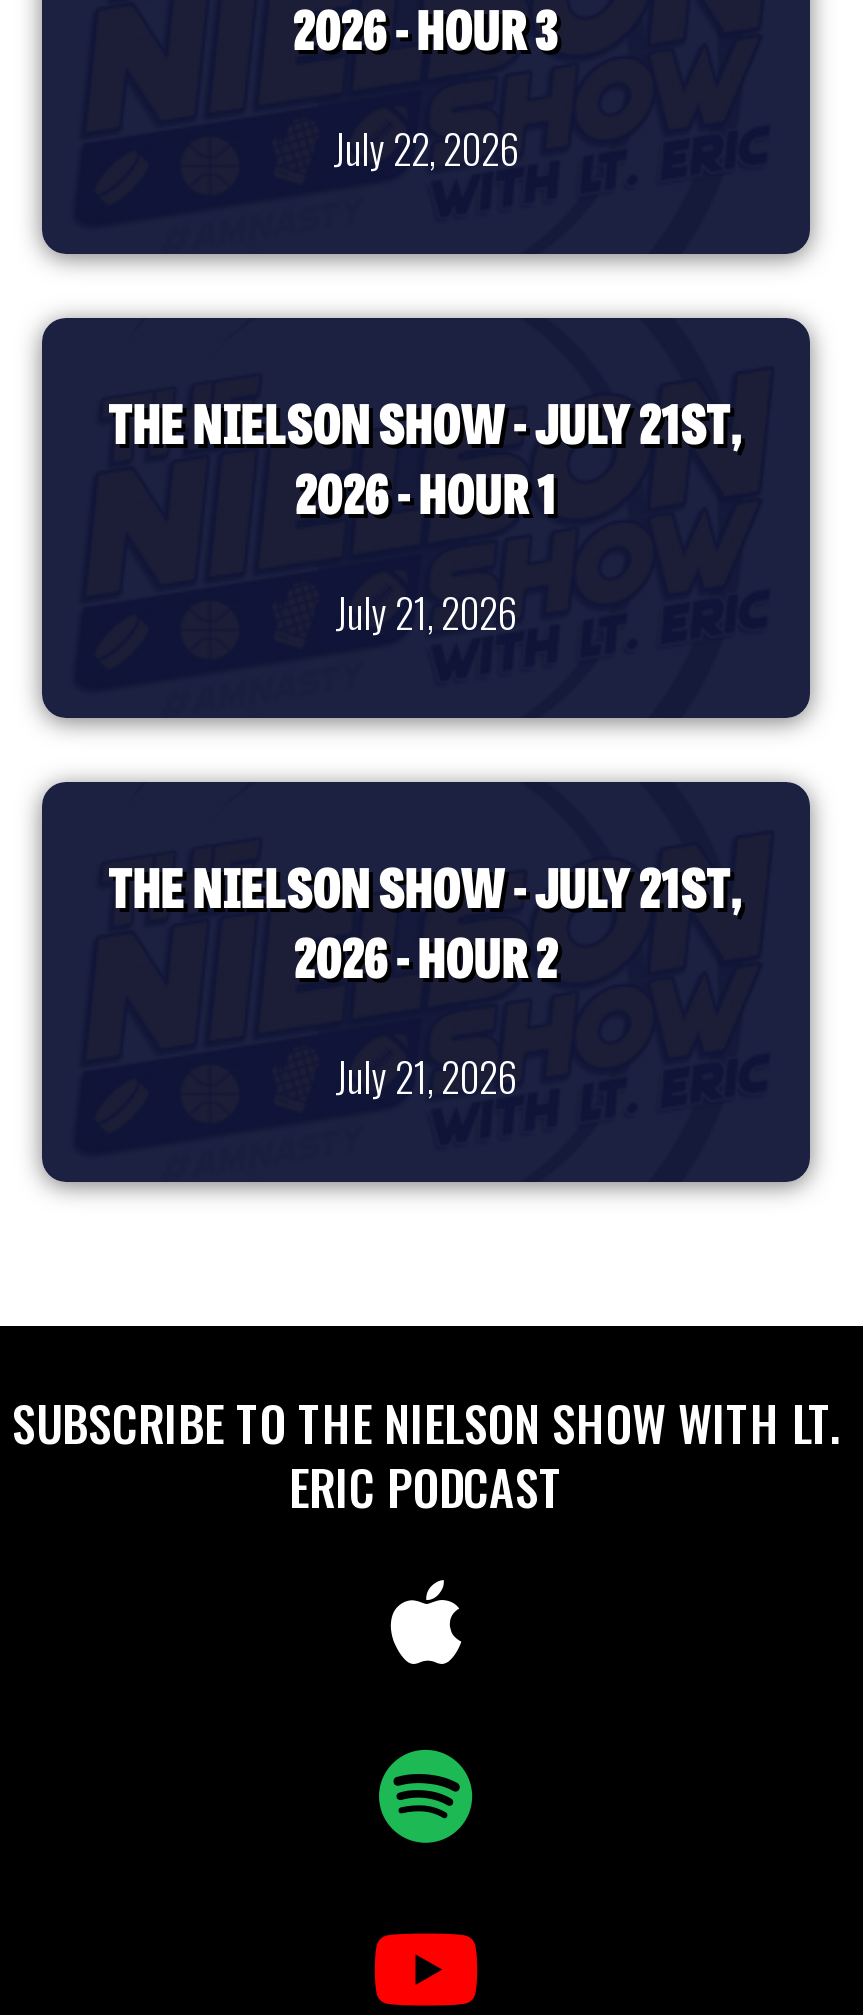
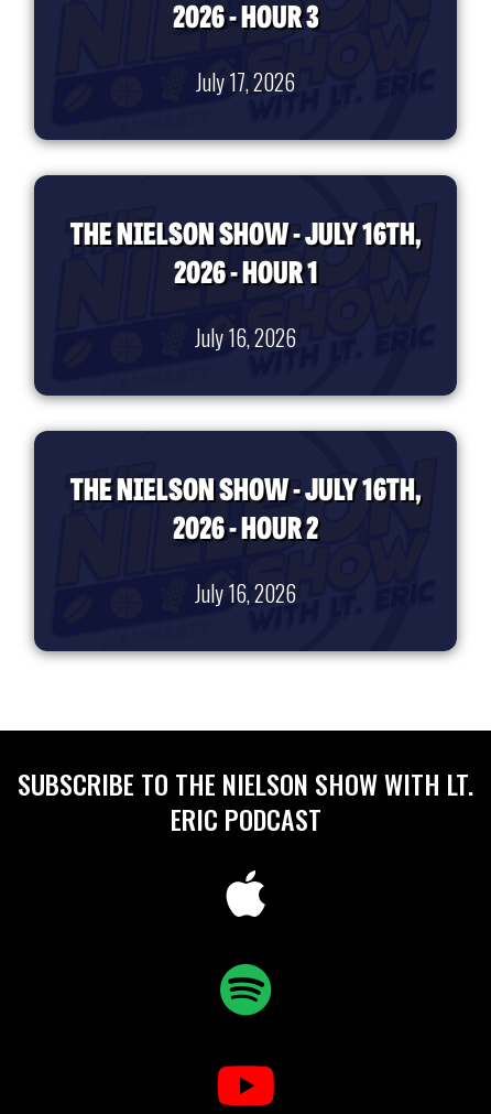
[333,118,519,178] July 22, 2026 -> [196,65,295,98] July 17, 2026
[109,404,743,458] THE NIELSON SHOW - JULY 21ST, -> [70,223,421,252] THE NIELSON SHOW - JULY 16TH,
[335,582,517,642] July 21, 2026 -> [195,321,296,354] July 16, 2026
[109,868,743,922] THE NIELSON SHOW - JULY 21ST, -> [70,478,421,508] THE NIELSON SHOW - JULY 16TH,
[335,1046,517,1106] July 21, 2026 -> [195,576,296,609] July 16, 2026

